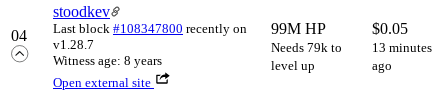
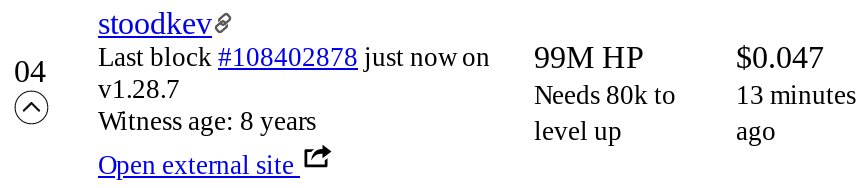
[53,21,247,36] Last block #108347800 recently on -> [98,43,490,73] Last block #108402878 just now on
[372,20,408,37] $0.05 -> [736,41,824,75] $0.047
[271,40,432,55] Needs 79k to 13 minutes -> [534,81,856,111] Needs 80k to 13 minutes

